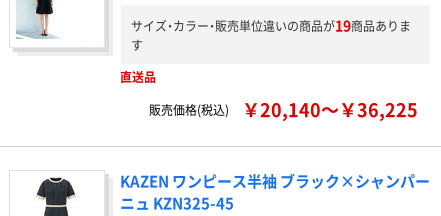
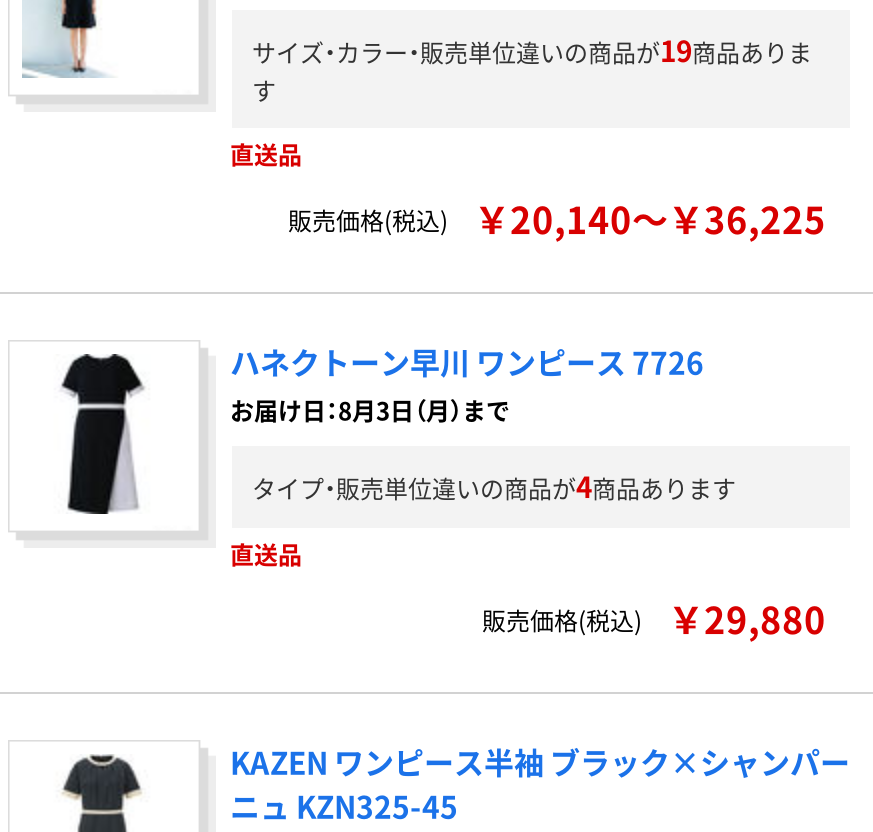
none -> [66,352,138,516] [image]
none -> [230,340,826,644] ハネクトーン早川 ワンピース 7726 | お届け日：8月3日（月）まで | タイプ・販売単位違いの商品が4商品あります | 直送品 | 販売価格(税込) | ￥29,880

